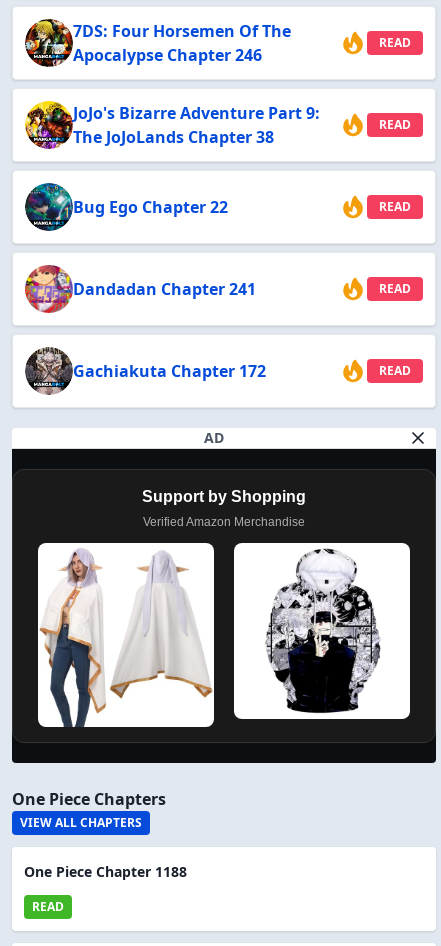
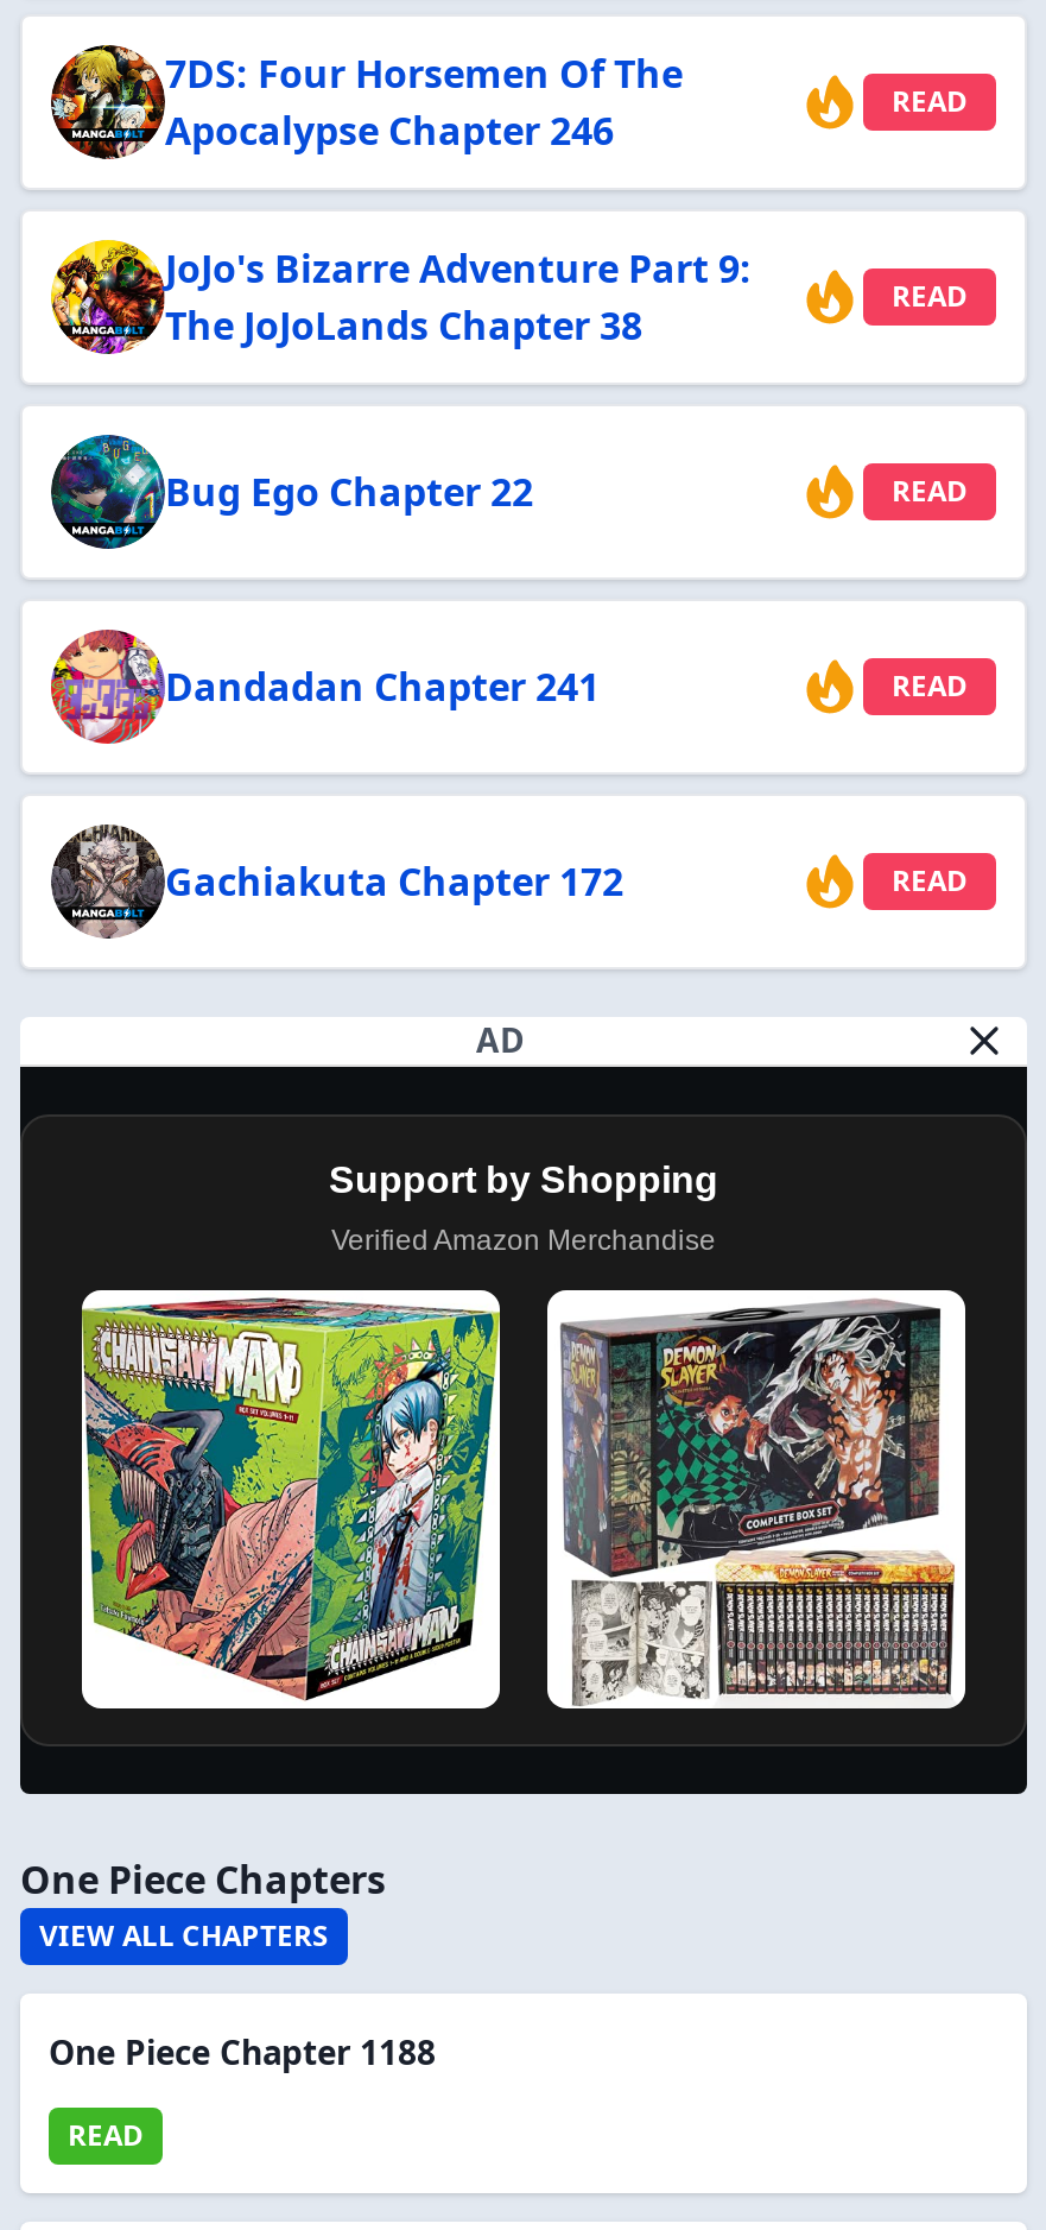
[37,546,214,727] [image] -> [80,1295,502,1711] [image]
[240,547,405,719] [image] -> [559,1297,956,1708] [image]

